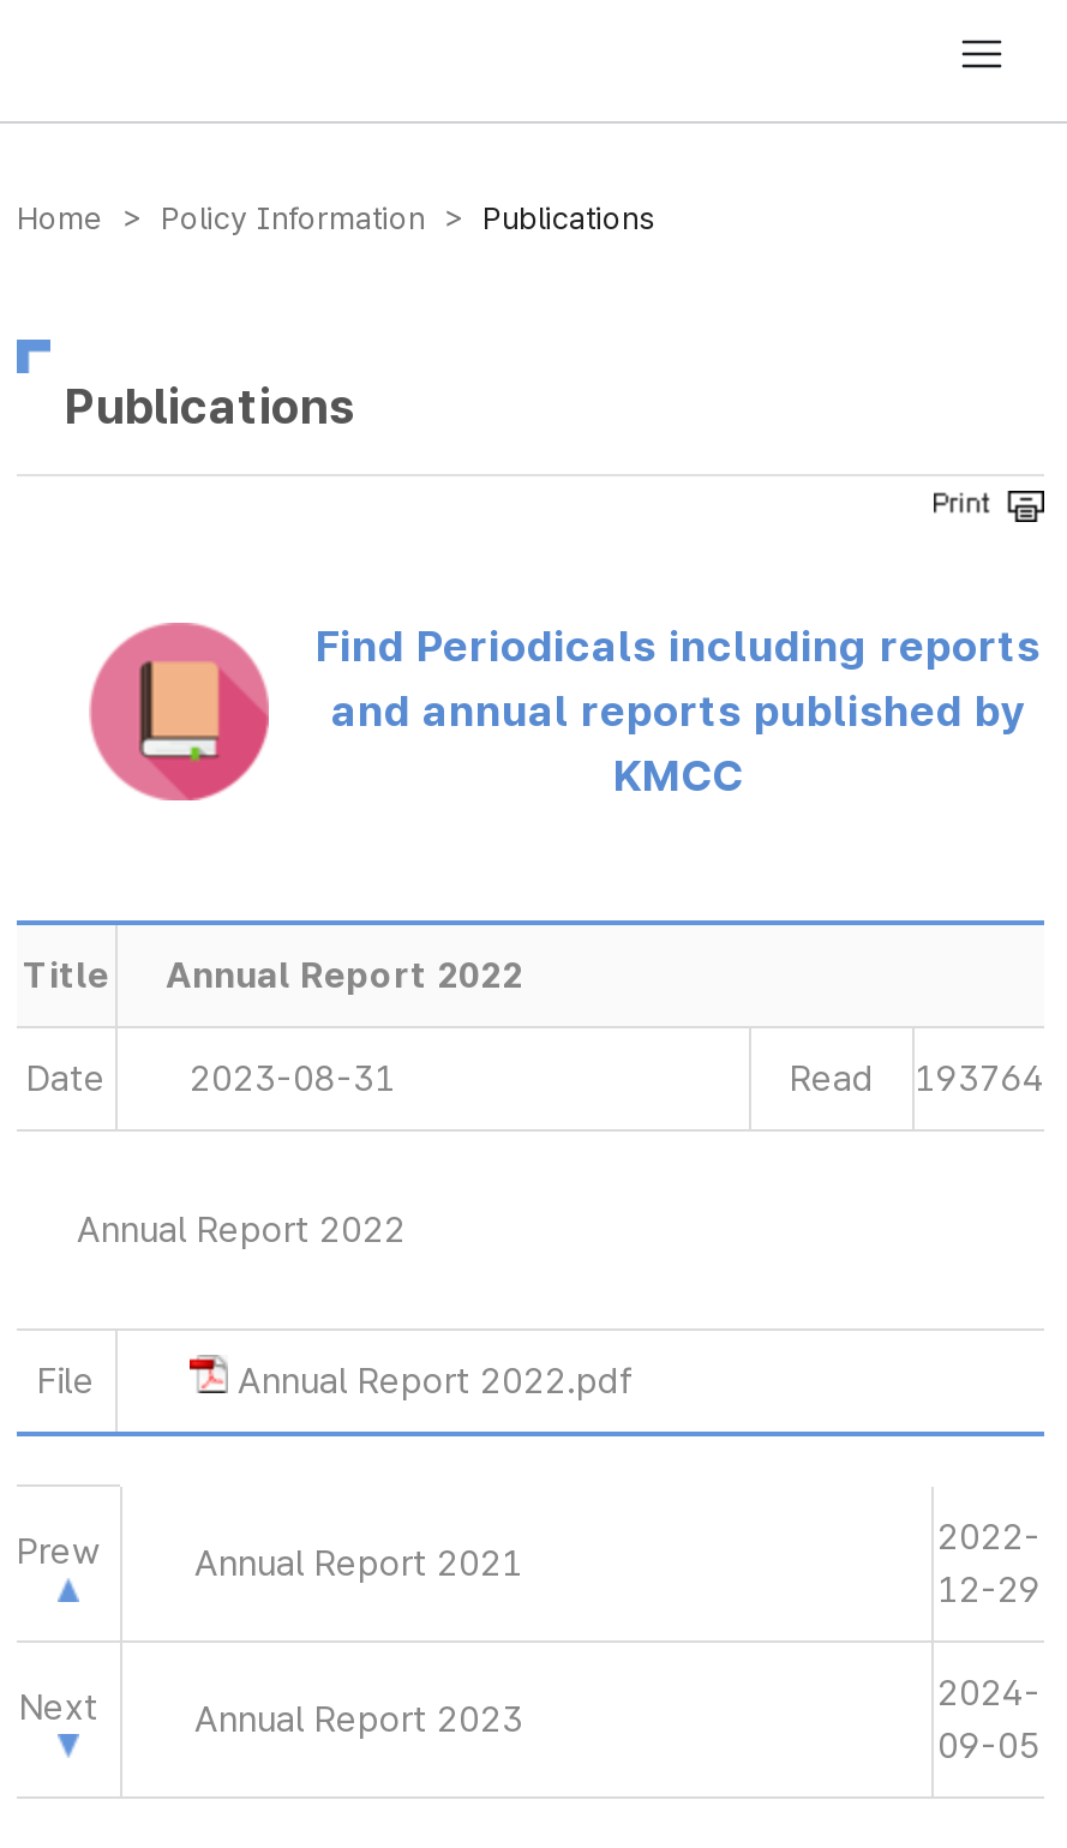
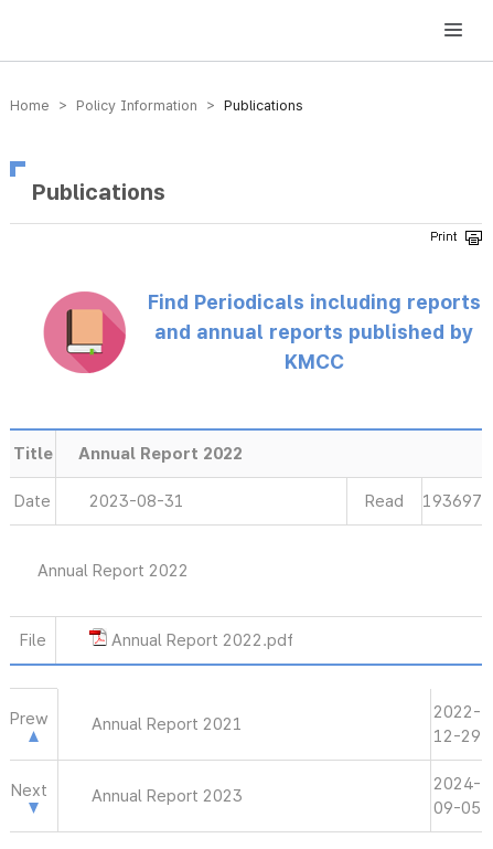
[790,1057,1044,1100] Read 193764 -> [365,491,482,511] Read 193697

